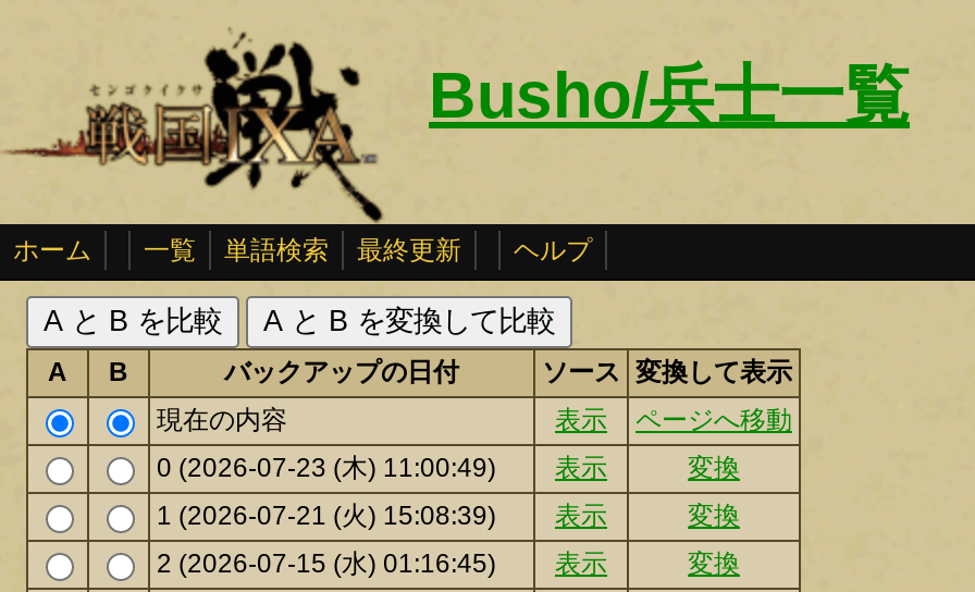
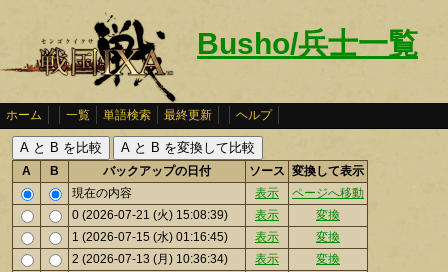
[157,453,607,483] 0 (2026-07-23 (木) 11:00:49) 表示 -> [72,208,279,222] 0 (2026-07-21 (火) 15:08:39) 表示
[157,501,607,531] 1 (2026-07-21 (火) 15:08:39) 表示 -> [72,230,279,244] 1 (2026-07-15 (水) 01:16:45) 表示
[157,548,607,579] 2 (2026-07-15 (水) 01:16:45) 表示 -> [72,252,279,266] 2 (2026-07-13 (月) 10:36:34) 表示

